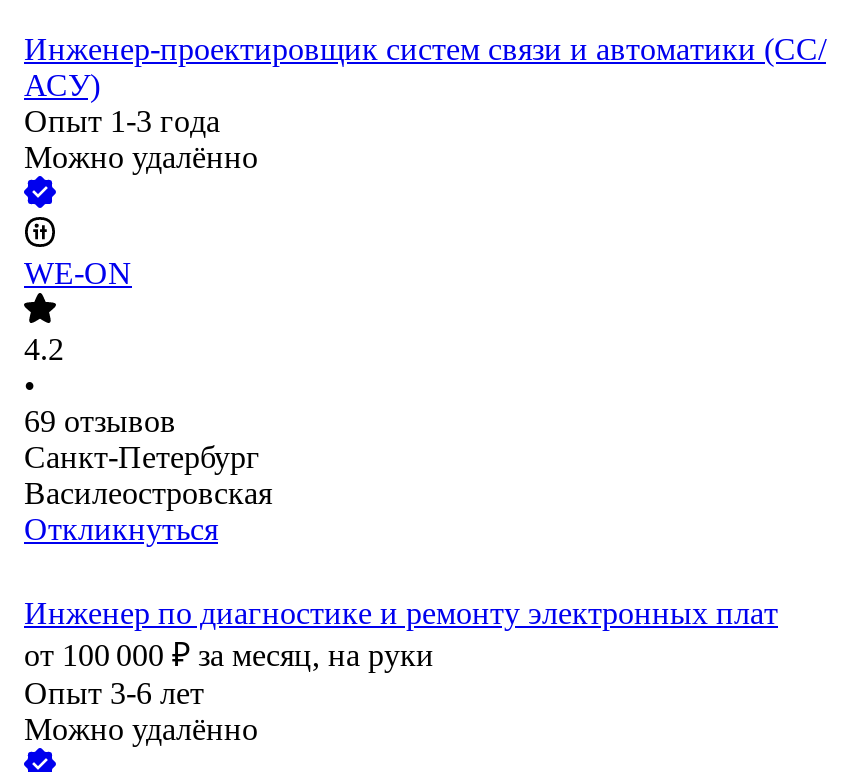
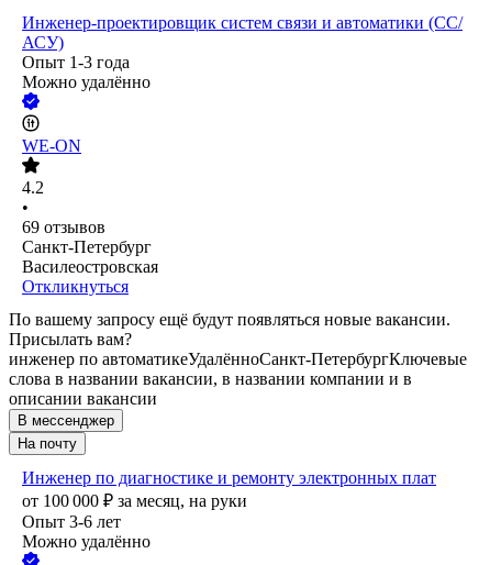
none -> [9,311,467,452] По вашему запросу ещё будут появляться новые вакансии. | Присылать вам? | инженер по автоматикеУдалённоСанкт-ПетербургКлючевые | слова в названии вакансии, в названии компании и в | описании вакансии | В мессенджер | На почту

